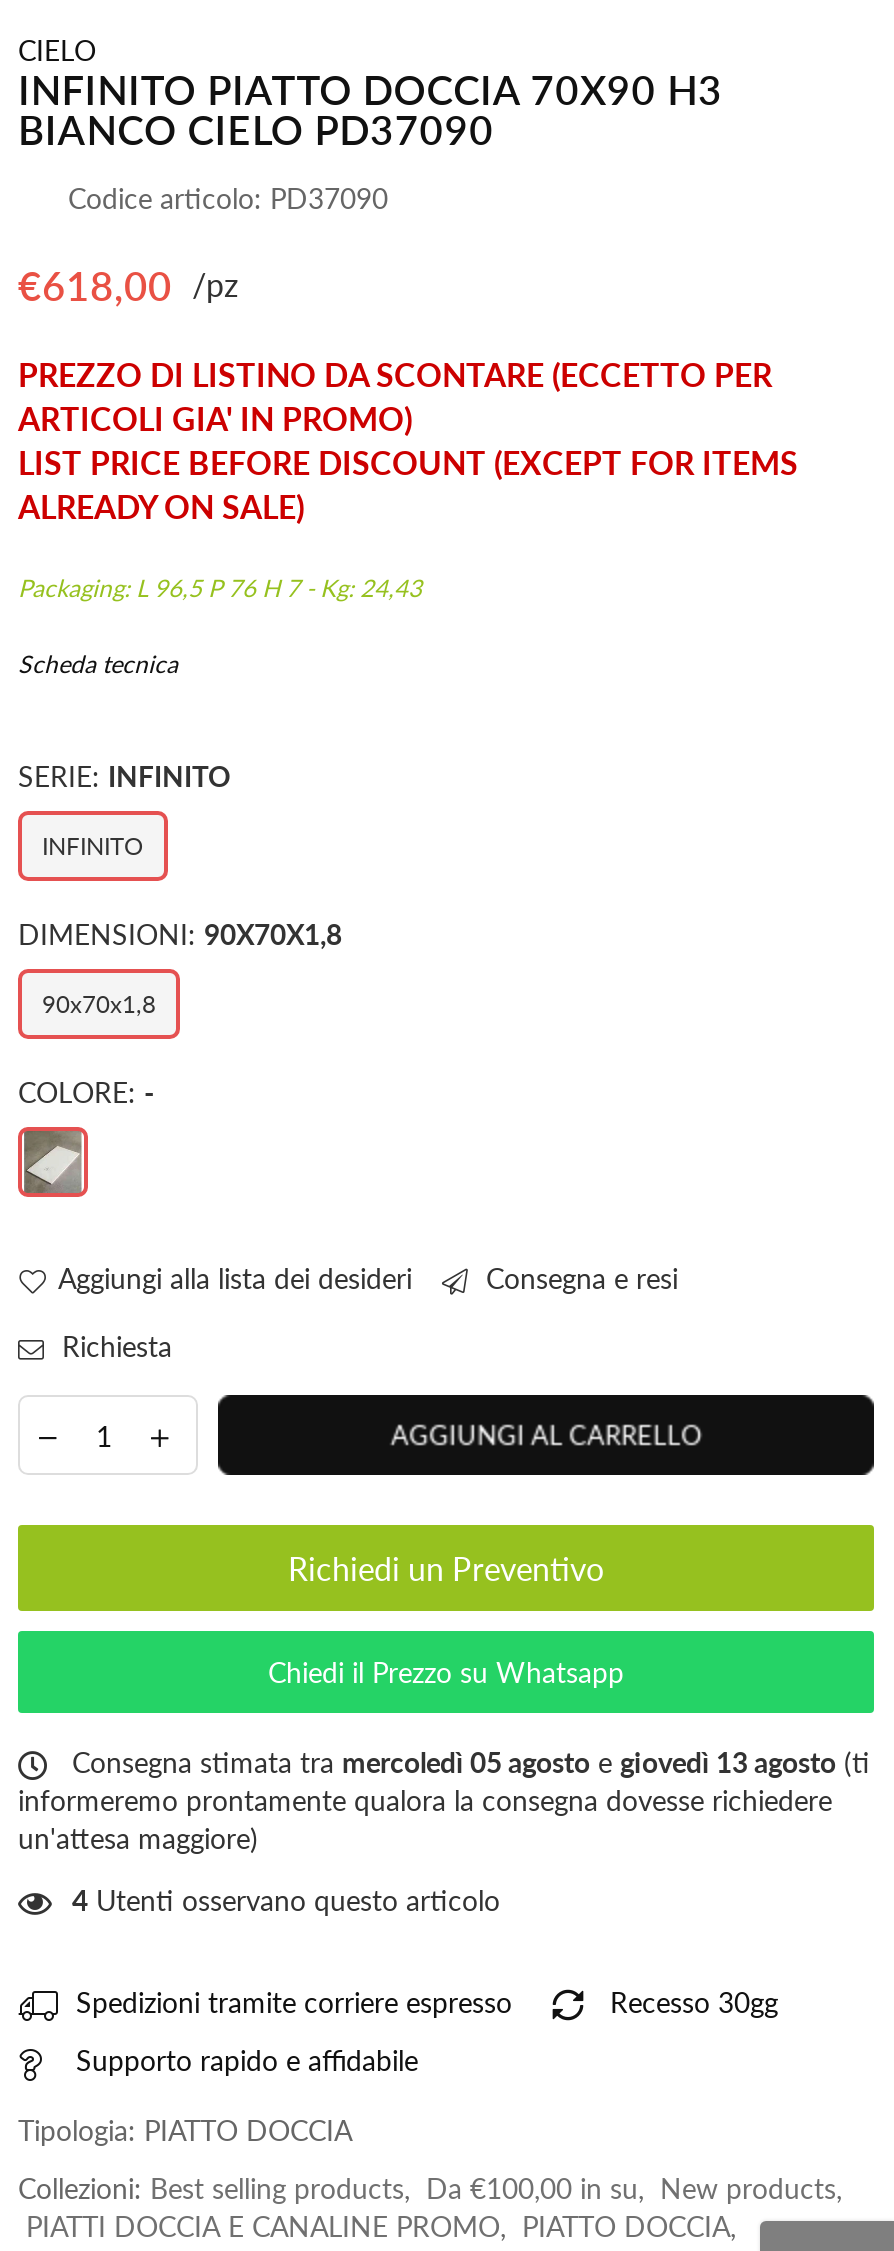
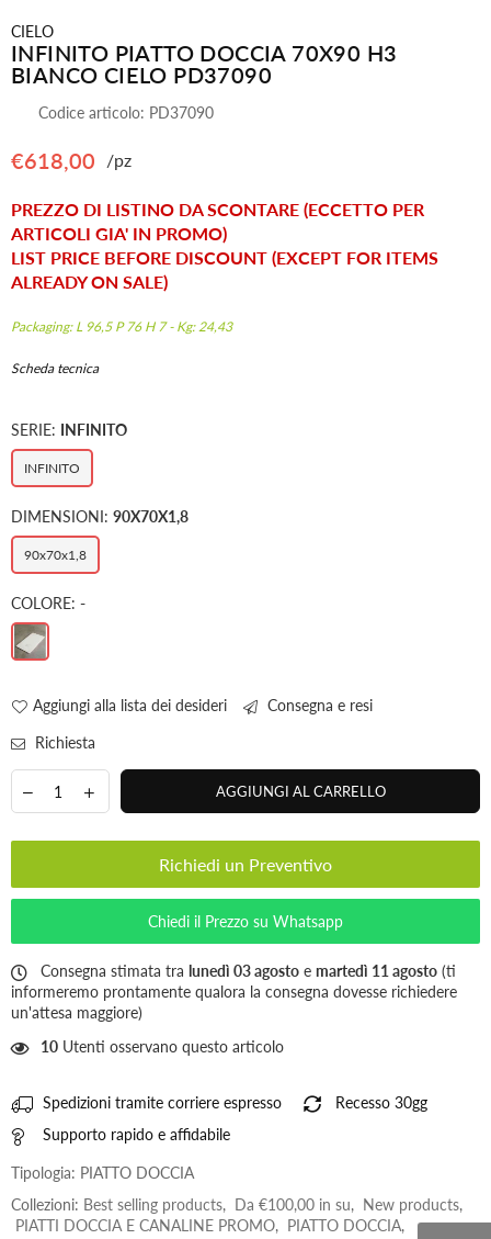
[64,1745,870,1779] Consegna stimata tra mercoledì 05 agosto e giovedì 13 agosto (ti -> [36,961,456,980] Consegna stimata tra lunedì 03 agosto e martedì 11 agosto (ti
[72,1883,500,1917] 4 Utenti osservano questo articolo -> [41,1037,284,1056] 10 Utenti osservano questo articolo

